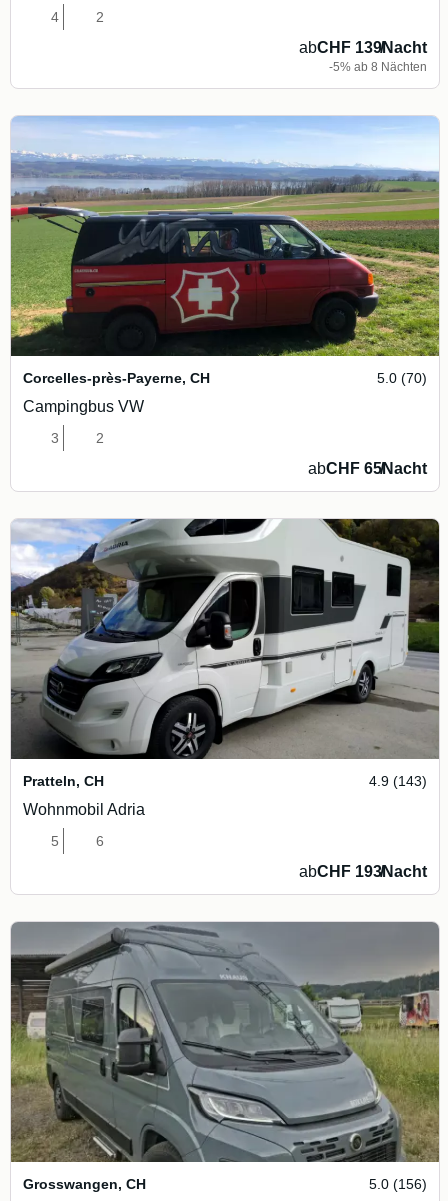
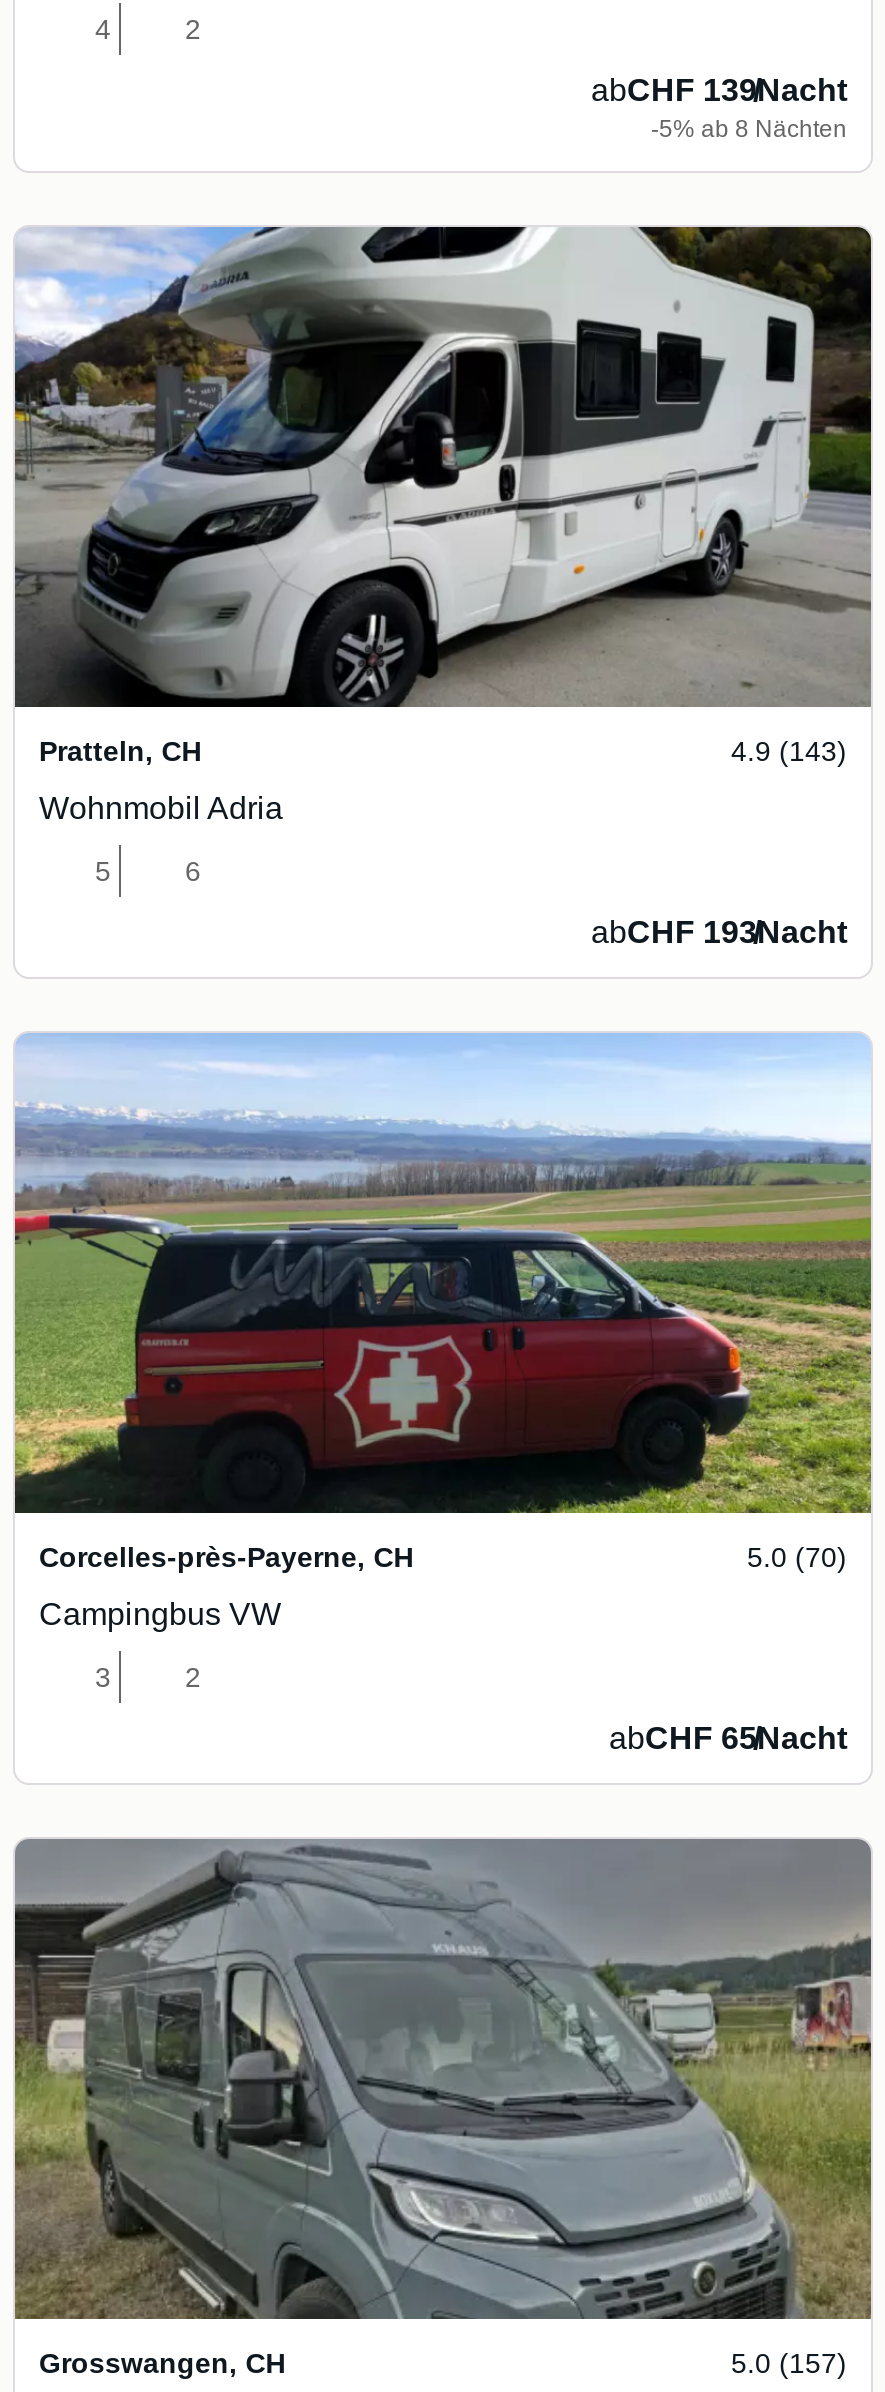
moved [9,120,441,477] -> [11,1041,875,1755]: [image] | Corcelles-près-Payerne, CH | 5.0 (70) | Campingbus VW | 3 | 2 | abCHF 65/Nacht
moved [11,518,439,880] -> [13,225,873,949]: [image] | Pratteln, CH | 4.9 (143) | Wohnmobil Adria | 5 | 6 | abCHF 193/Nacht
[369,1176,427,1192] 5.0 (156) -> [731,2347,847,2379] 5.0 (157)

